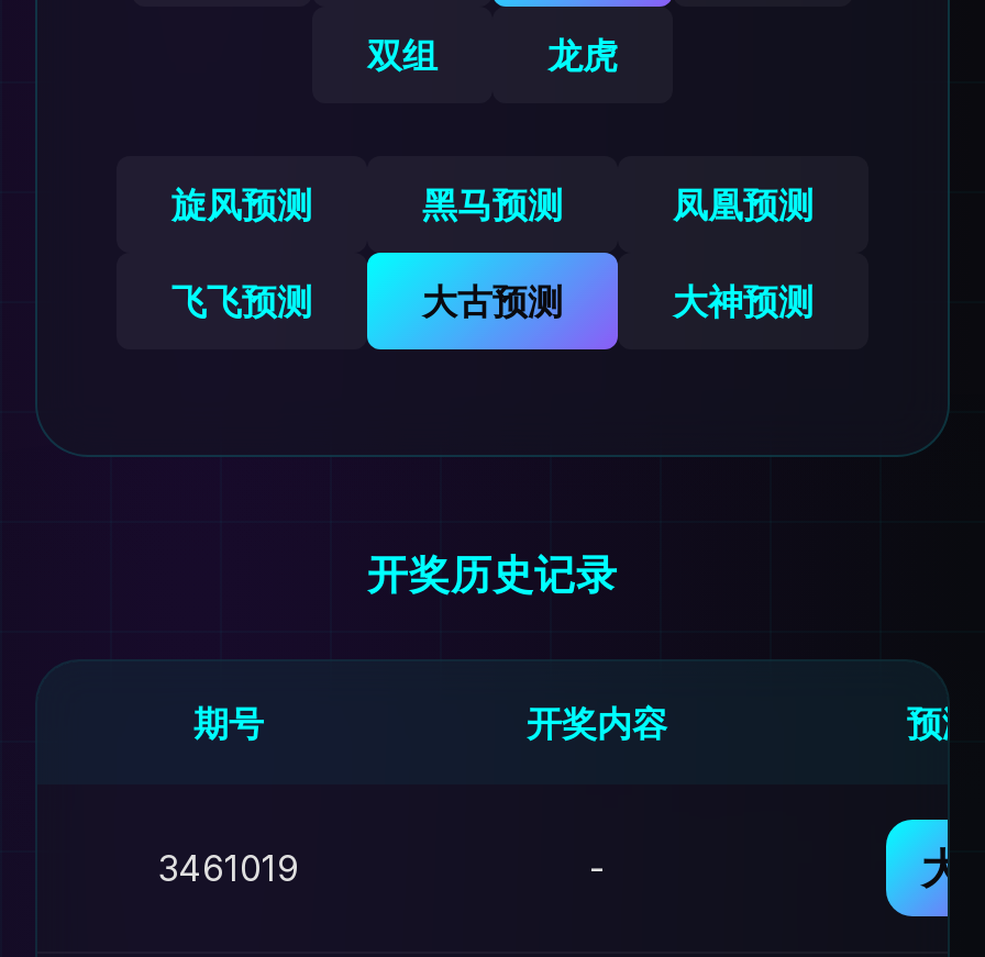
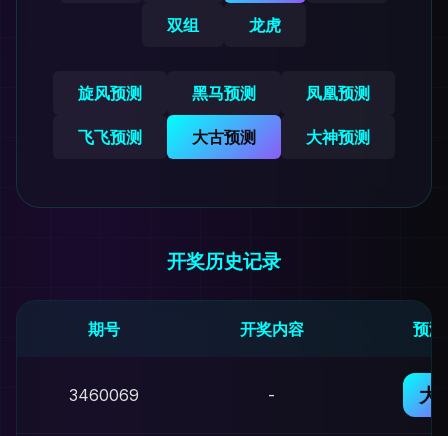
[158,846,299,890] 3461019 -> [69,385,139,405] 3460069

